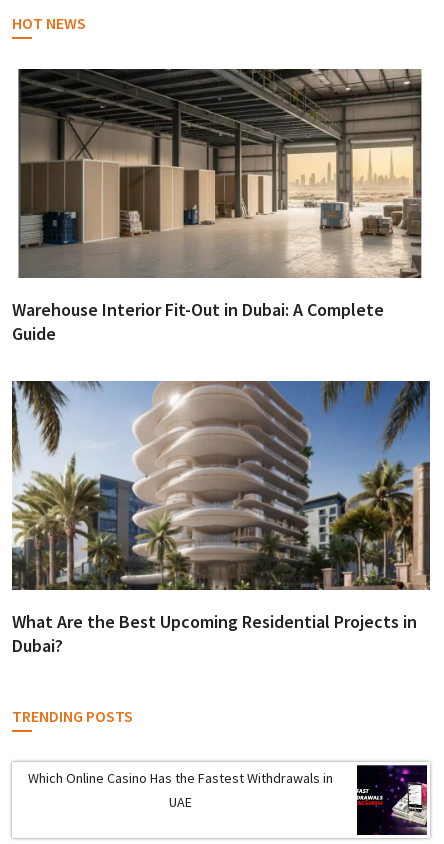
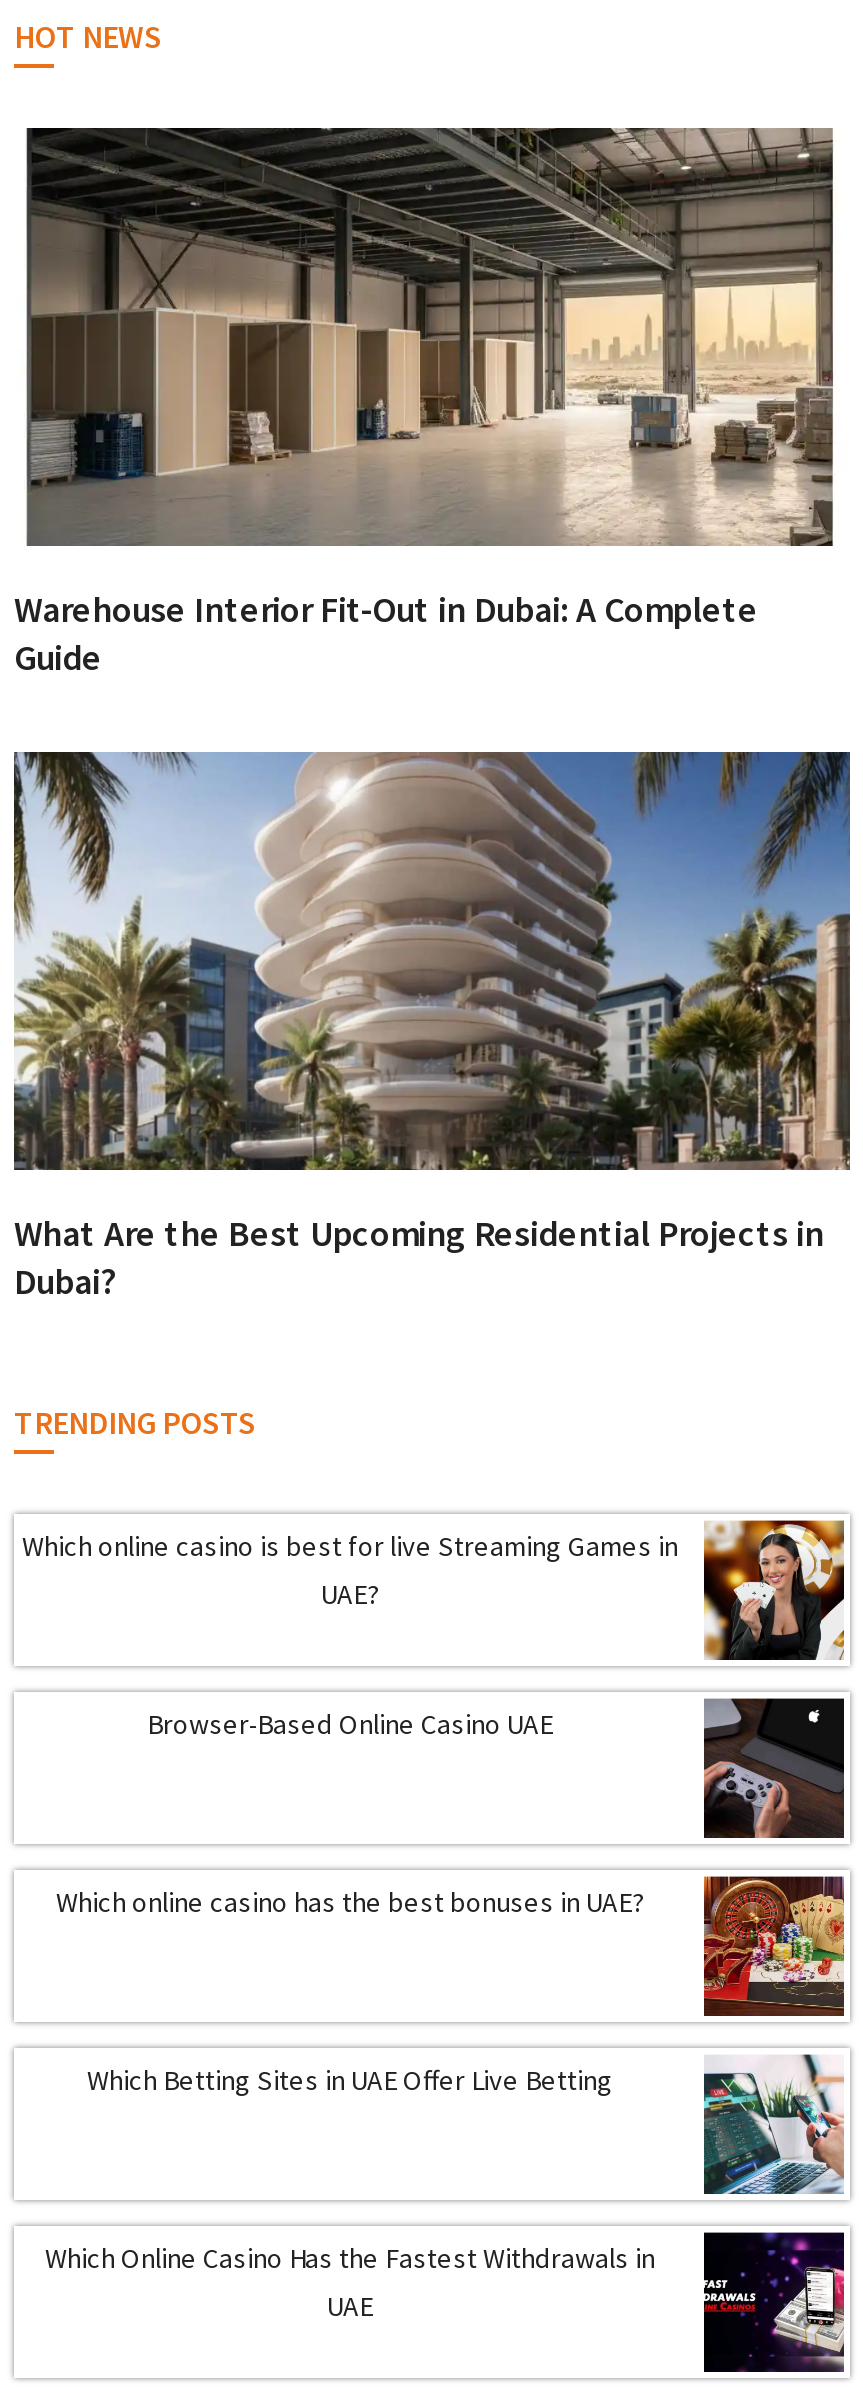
none -> [22,1518,846,1662] [image] | Which online casino is best for live Streaming Games in | UAE?
none -> [56,1874,846,2018] [image] | Which online casino has the best bonuses in UAE?
none -> [87,2062,613,2098] Which Betting Sites in UAE Offer Live Betting
none -> [147,1706,553,1742] Browser-Based Online Casino UAE
none -> [702,1696,846,1840] [image]
none -> [702,2052,846,2196] [image]

